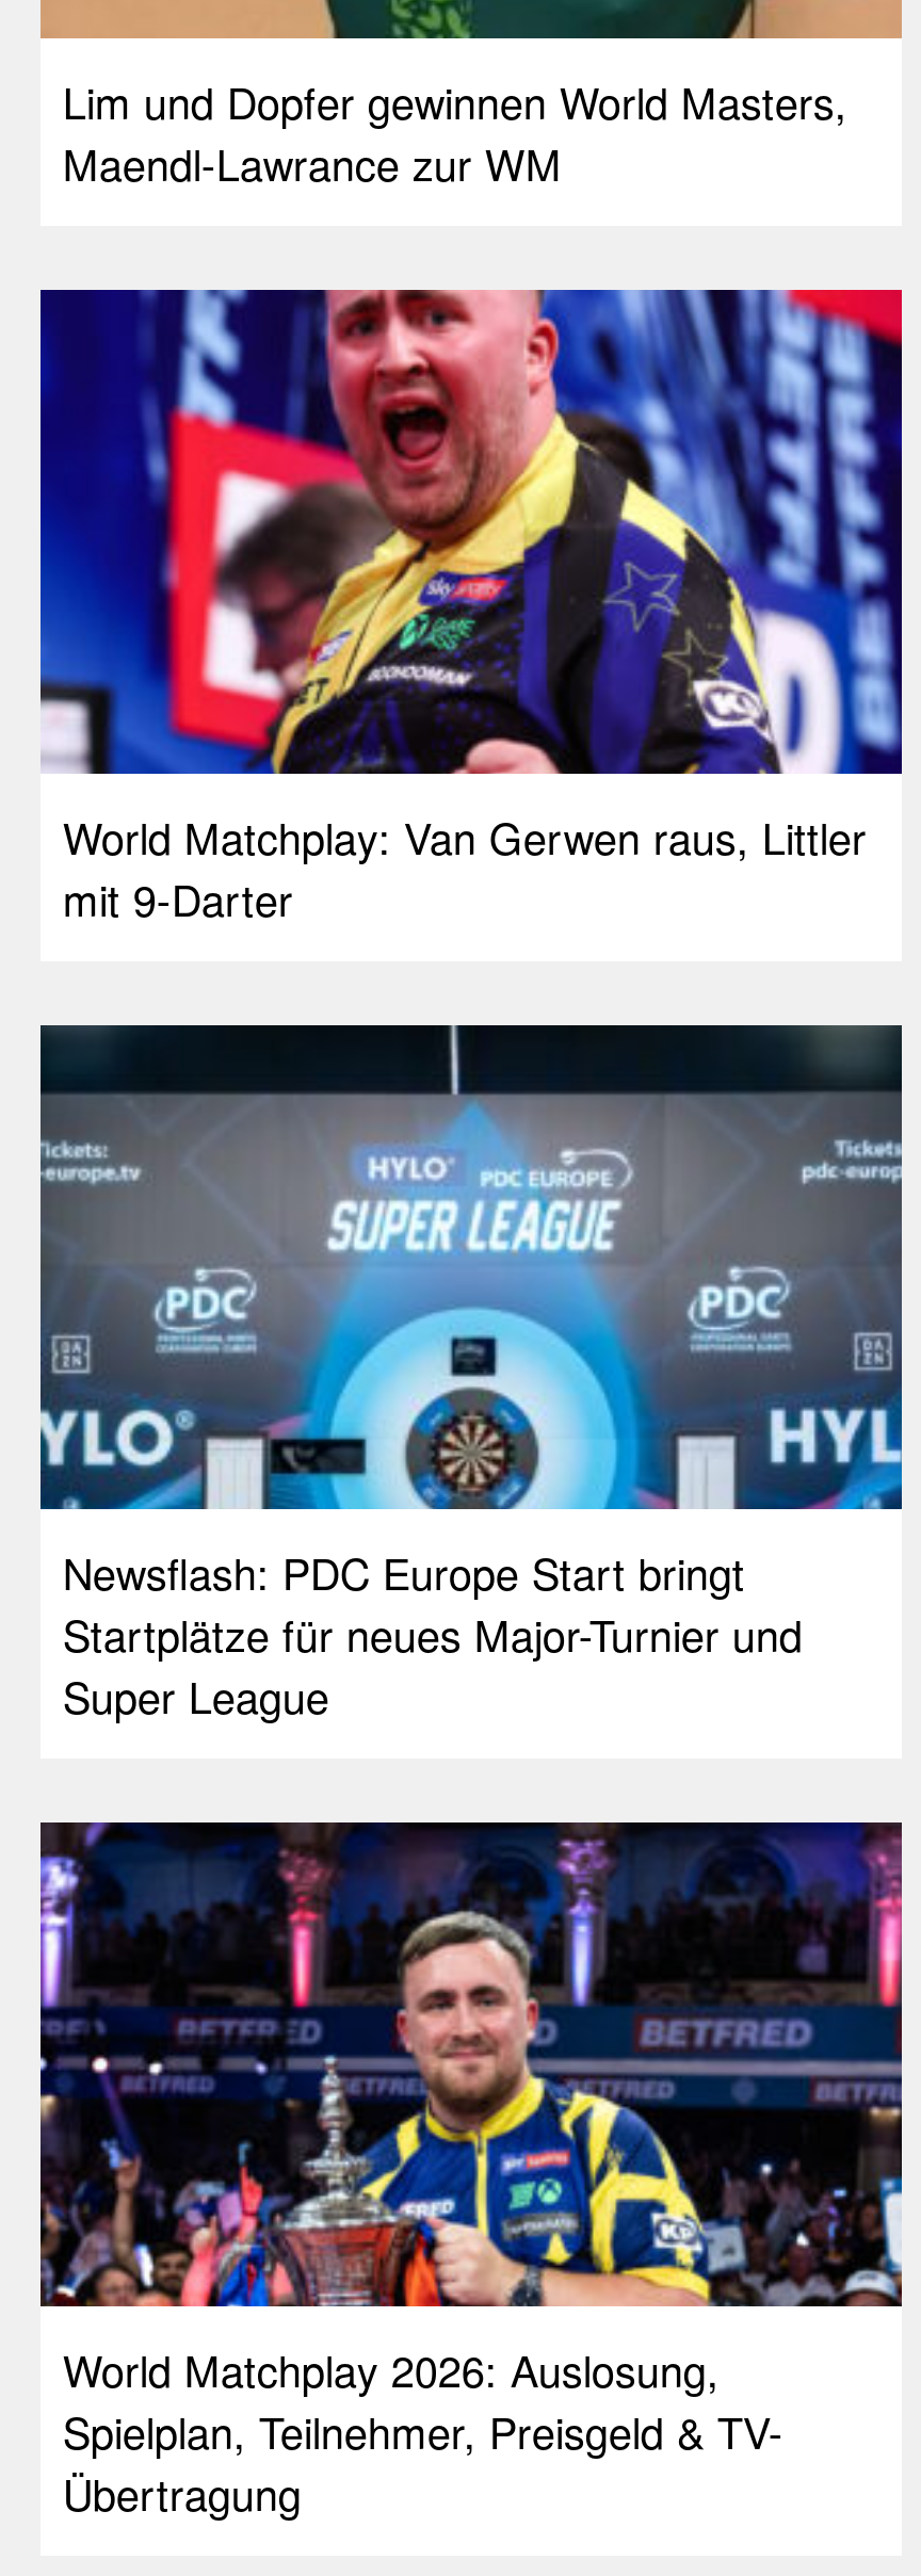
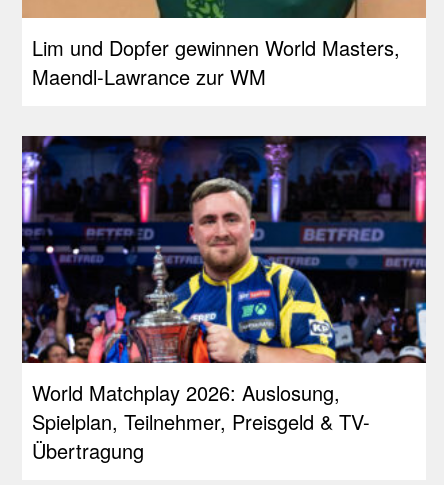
[38,288,904,930] [image] | World Matchplay: Van Gerwen raus, Littler | mit 9-Darter -> none
[38,1023,904,1726] [image] | Newsflash: PDC Europe Start bringt | Startplätze für neues Major-Turnier und | Super League -> none

